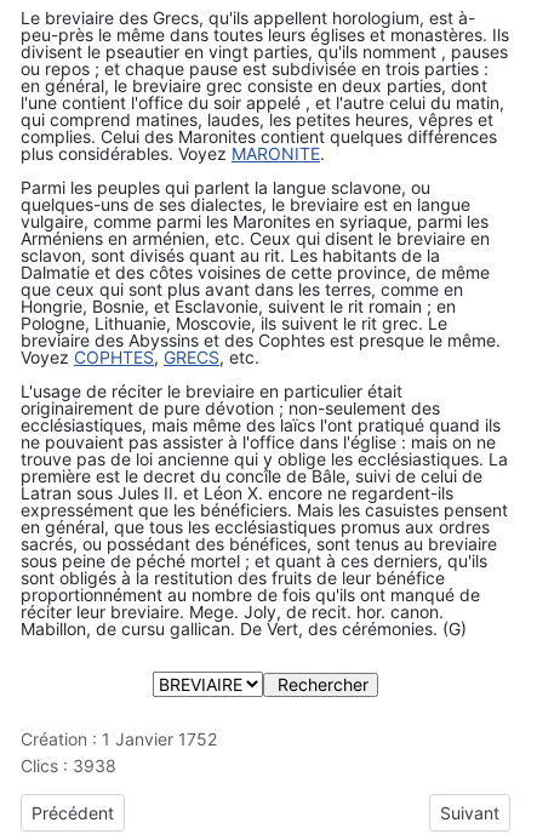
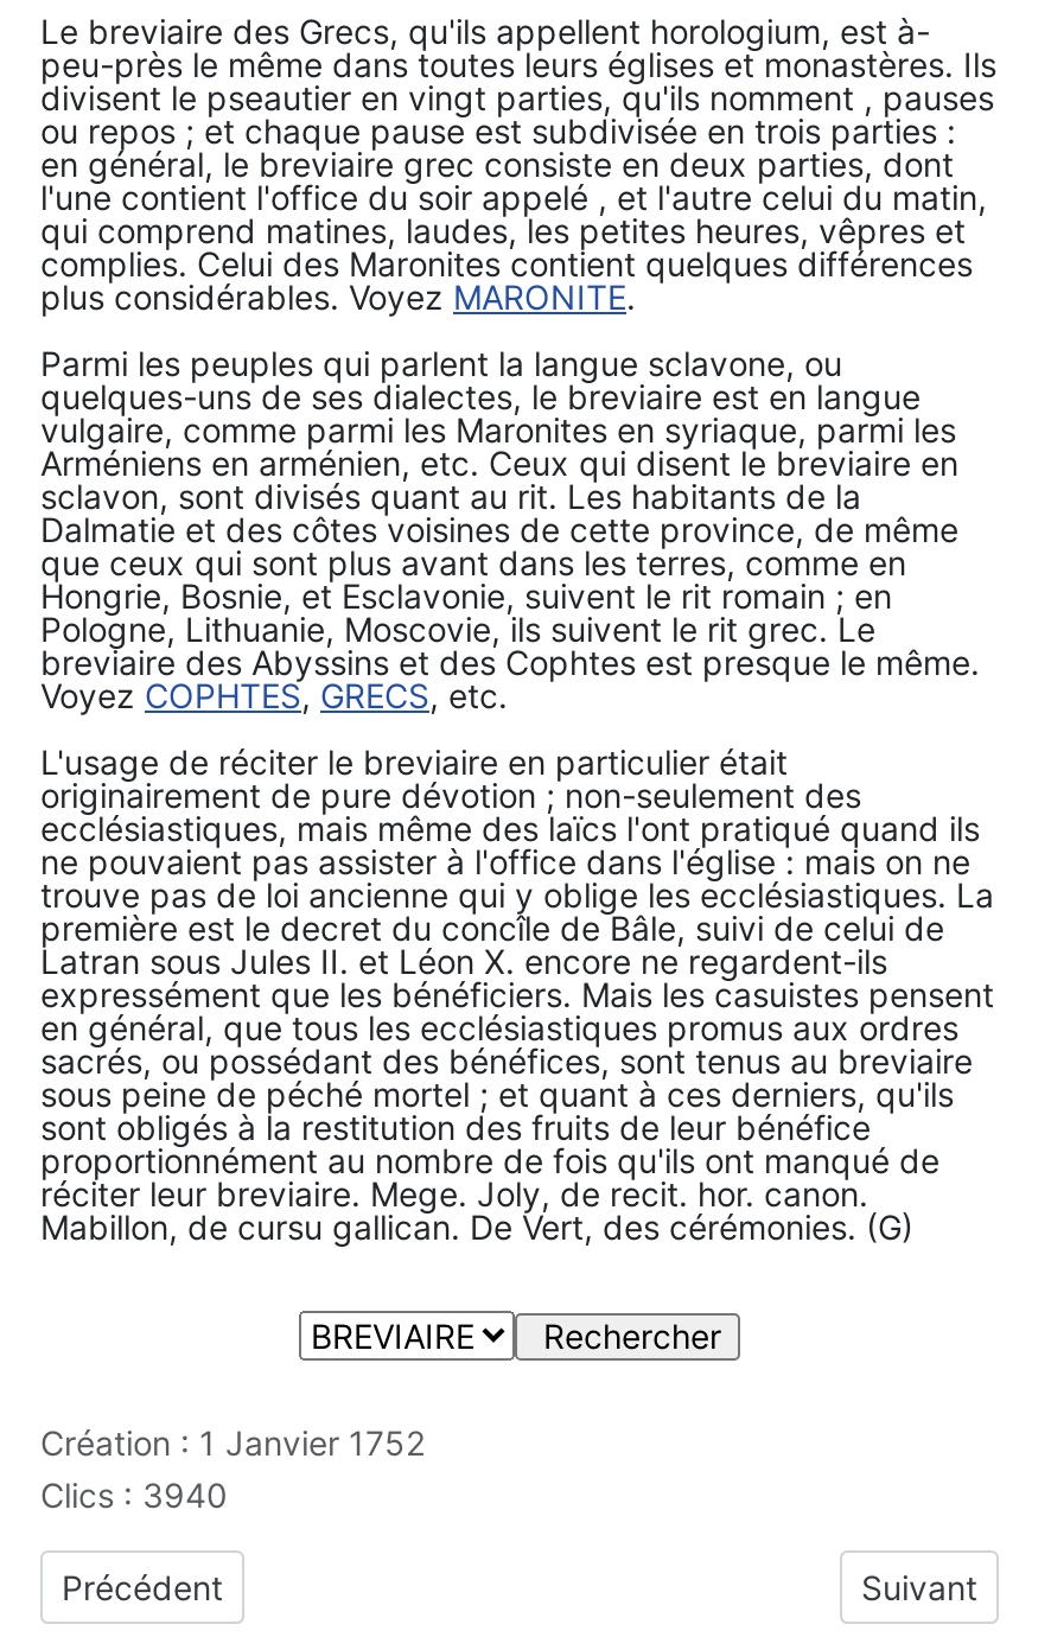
[21,755,116,776] Clics : 3938 -> [40,1474,228,1515] Clics : 3940

